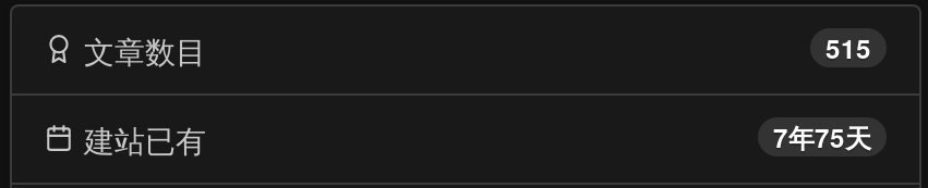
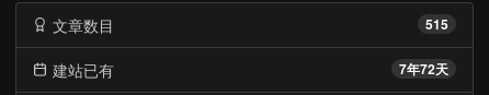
[773,116,871,155] 7年75天 -> [399,58,448,78] 7年72天

